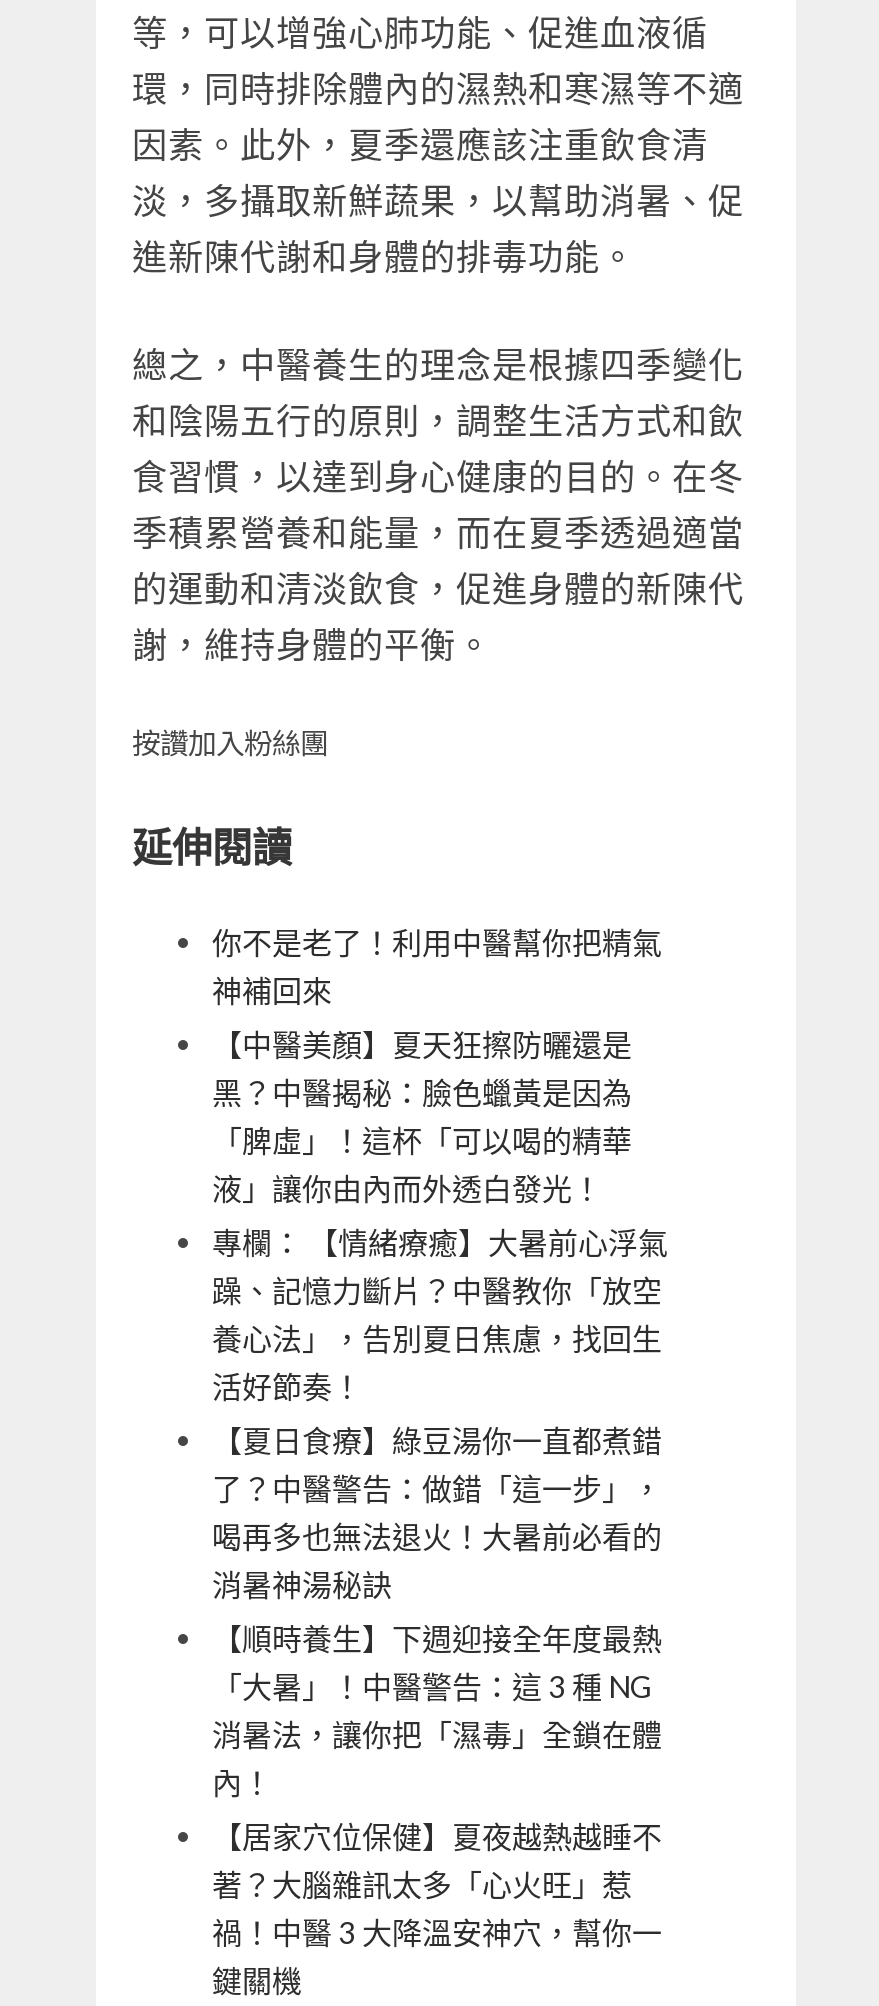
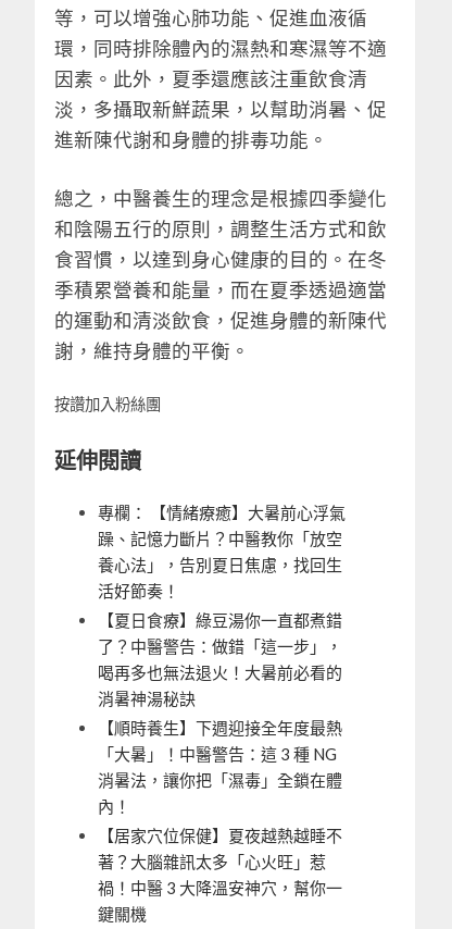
[212,923,662,1205] 你不是老了！利用中醫幫你把精氣 | 神補回來 | 【中醫美顏】夏天狂擦防曬還是 | 黑？中醫揭秘：臉色蠟黃是因為 | 「脾虛」！這杯「可以喝的精華 | 液」讓你由內而外透白發光！ -> none

